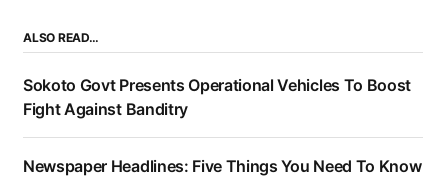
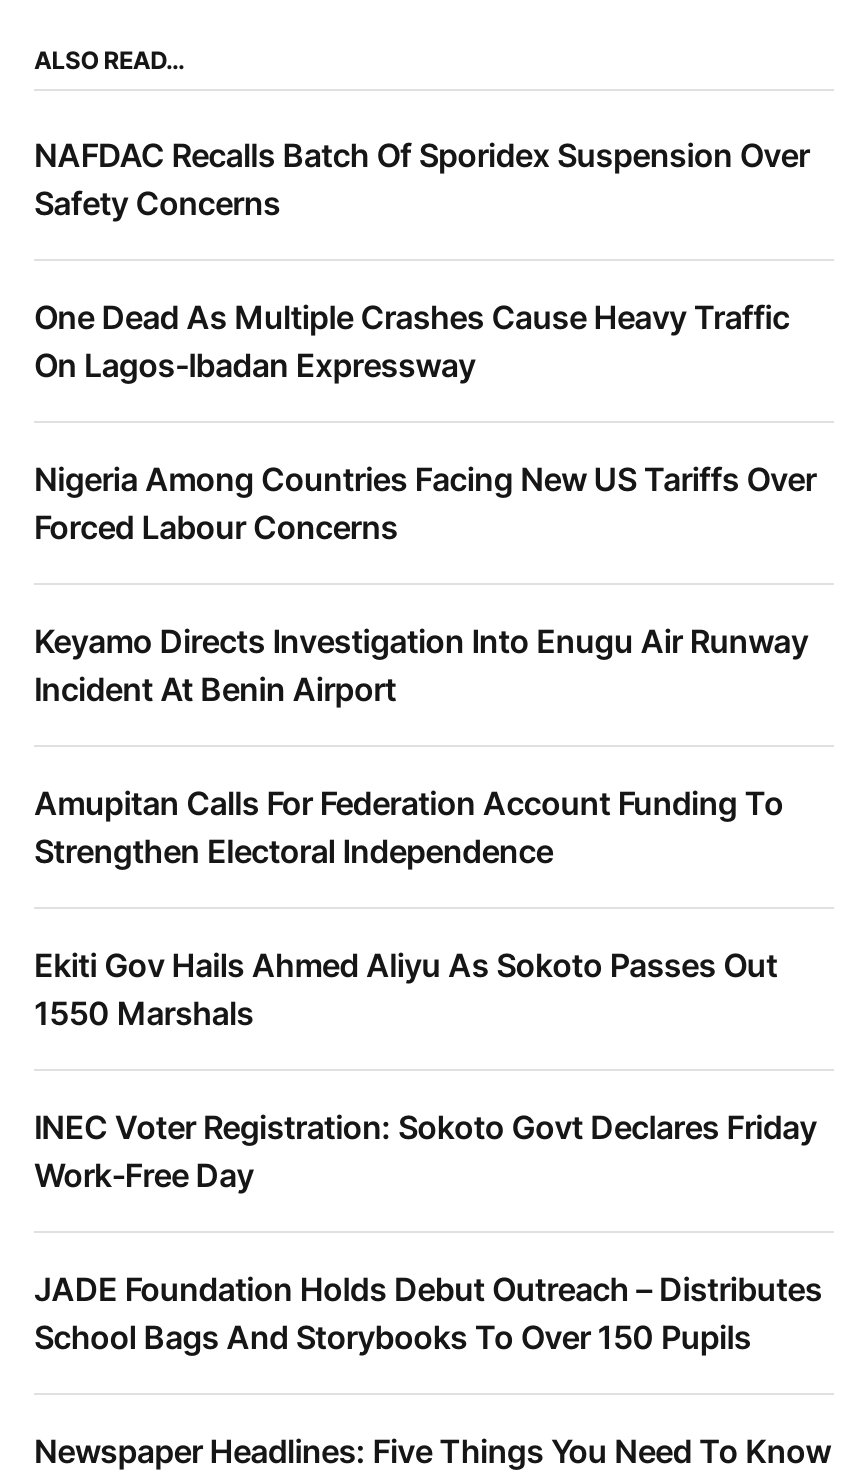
[23,75,411,119] Sokoto Govt Presents Operational Vehicles To Boost | Fight Against Banditry -> [34,136,822,1358] NAFDAC Recalls Batch Of Sporidex Suspension Over | Safety Concerns | One Dead As Multiple Crashes Cause Heavy Traffic | On Lagos-Ibadan Expressway | Nigeria Among Countries Facing New US Tariffs Over | Forced Labour Concerns | Keyamo Directs Investigation Into Enugu Air Runway | Incident At Benin Airport | Amupitan Calls For Federation Account Funding To | Strengthen Electoral Independence | Ekiti Gov Hails Ahmed Aliyu As Sokoto Passes Out | 1550 Marshals | INEC Voter Registration: Sokoto Govt Declares Friday | Work-Free Day | JADE Foundation Holds Debut Outreach – Distributes | School Bags And Storybooks To Over 150 Pupils

